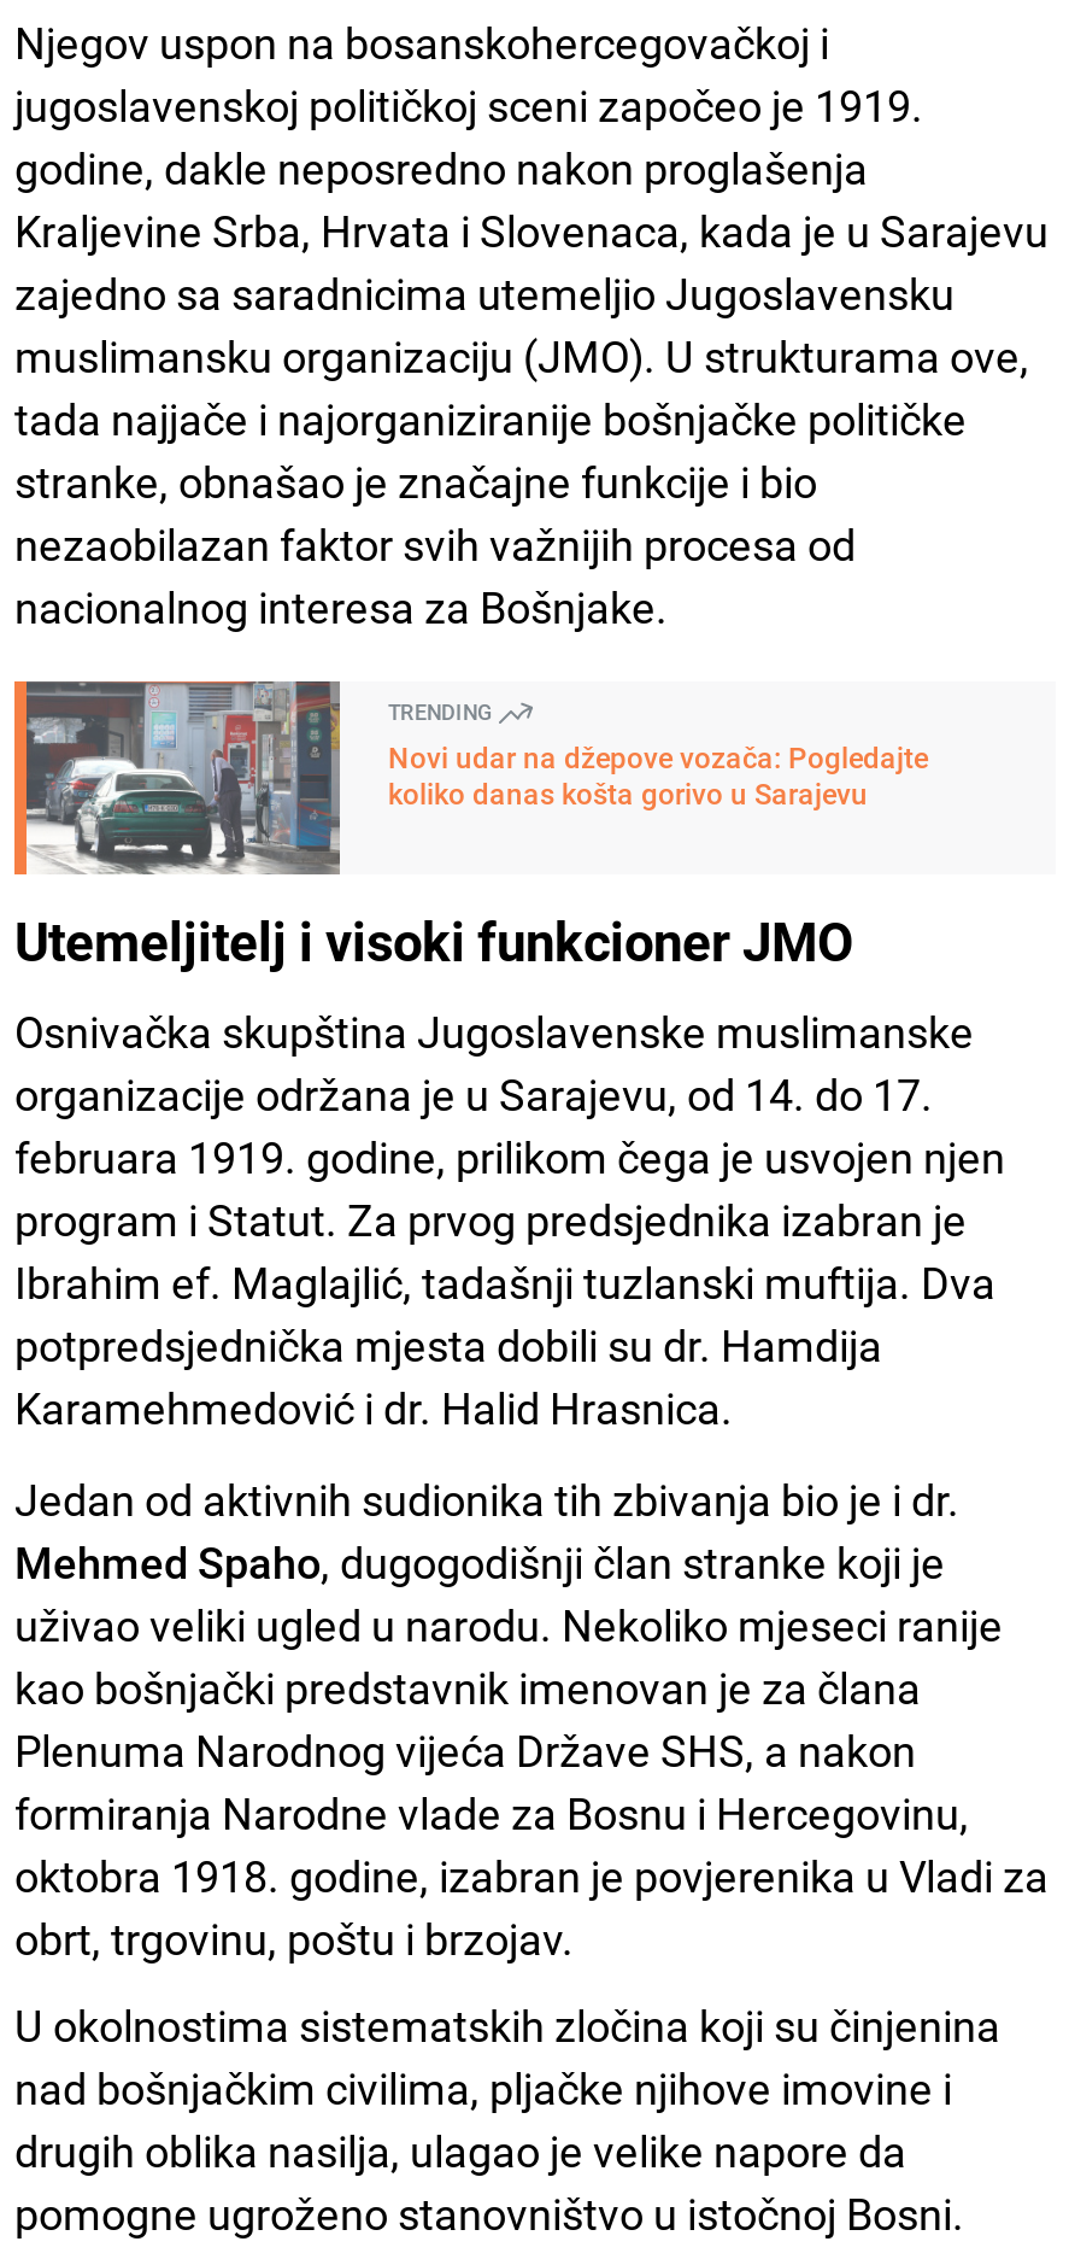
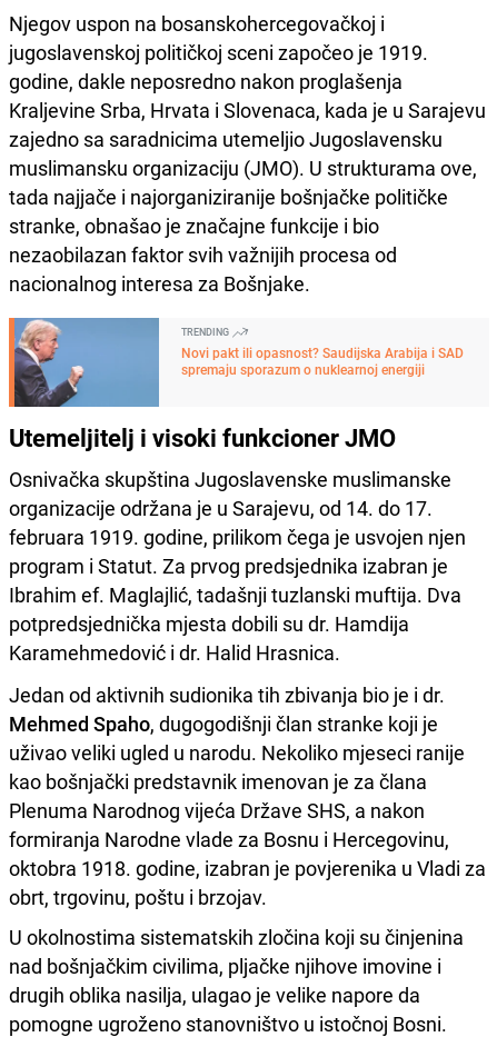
[24,679,928,877] [image] | Novi udar na džepove vozača: Pogledajte | koliko danas košta gorivo u Sarajevu -> [13,317,464,408] [image] | Novi pakt ili opasnost? Saudijska Arabija i SAD | spremaju sporazum o nuklearnoj energiji

